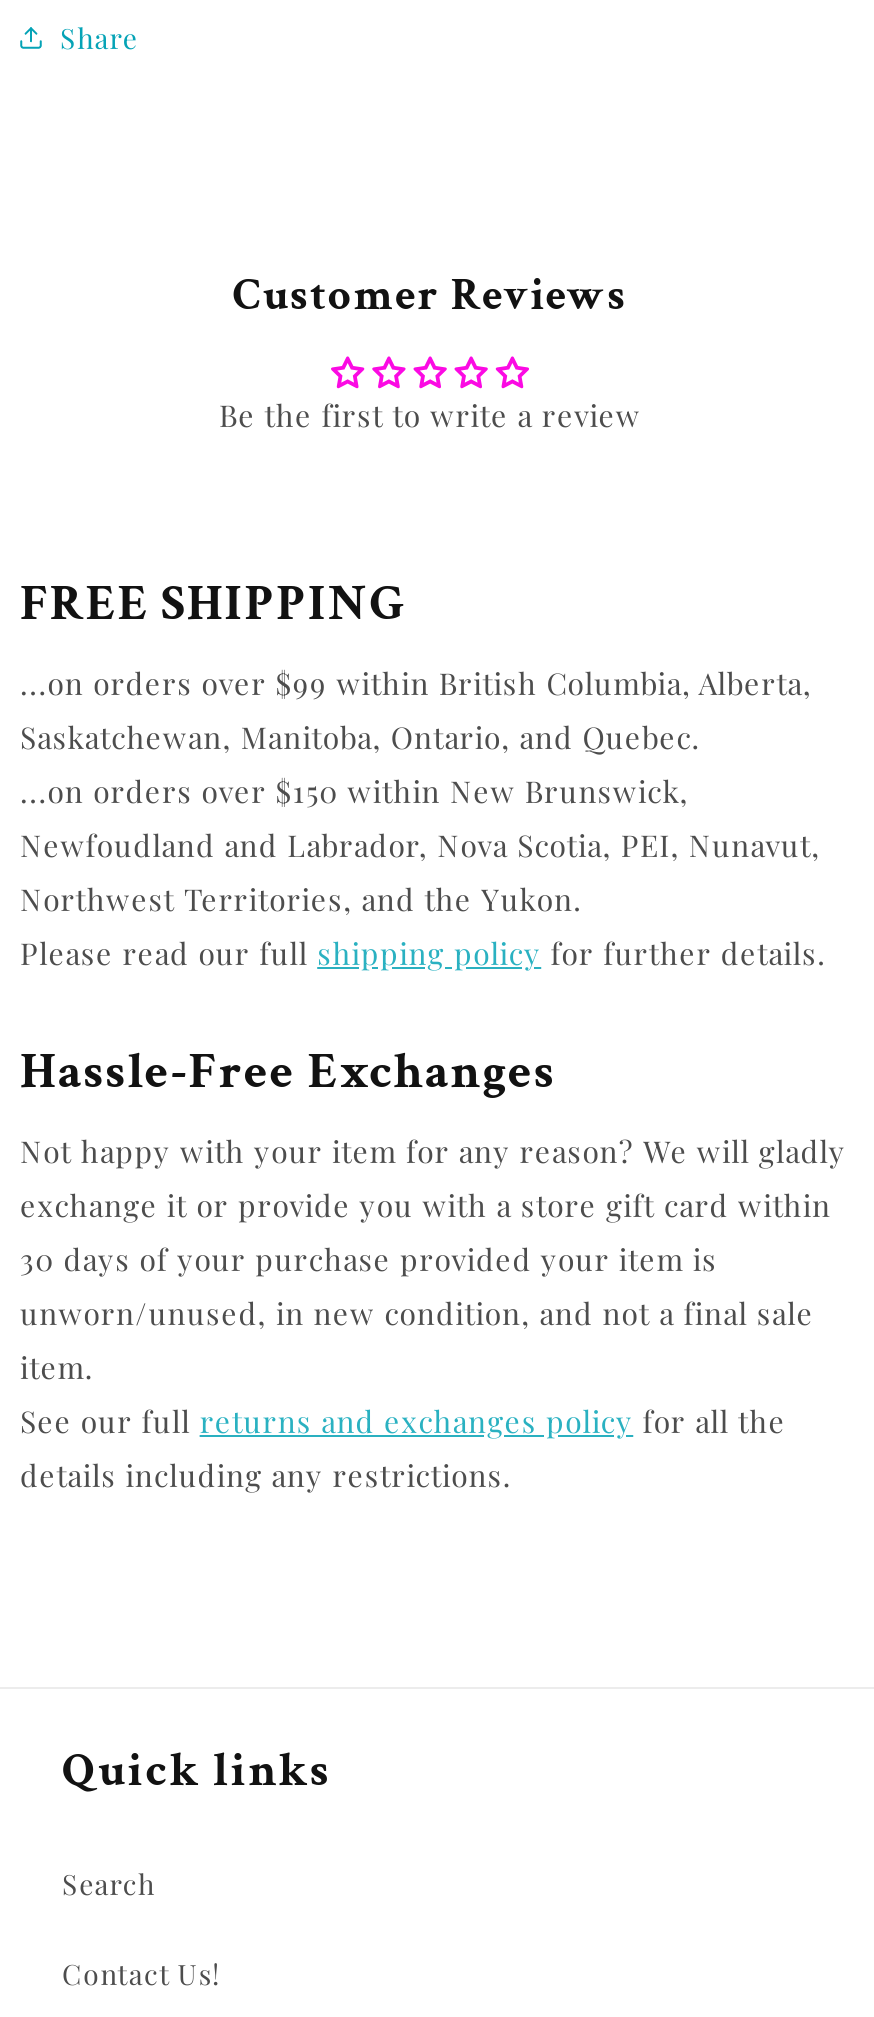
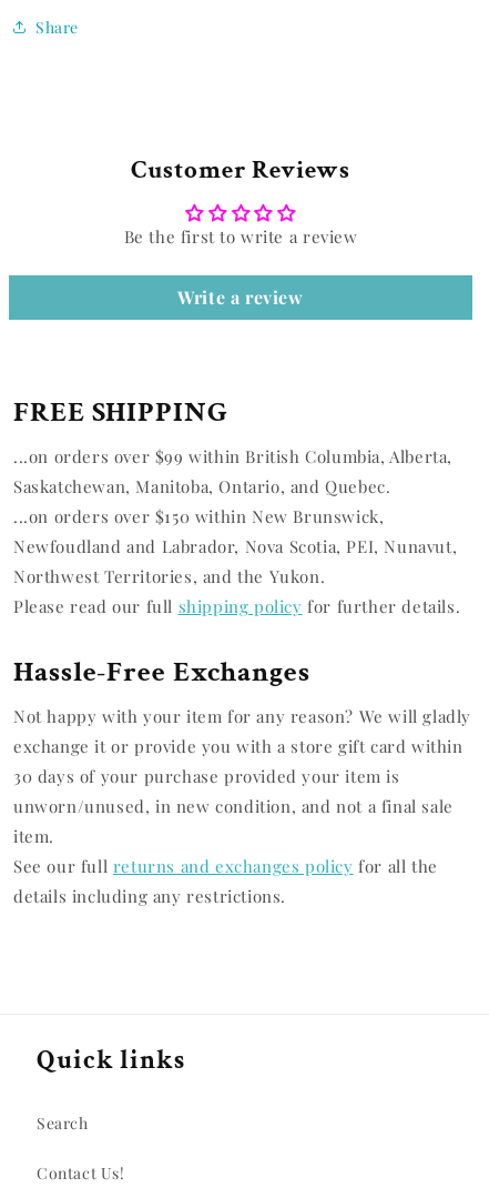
none -> [178,286,303,309] Write a review

